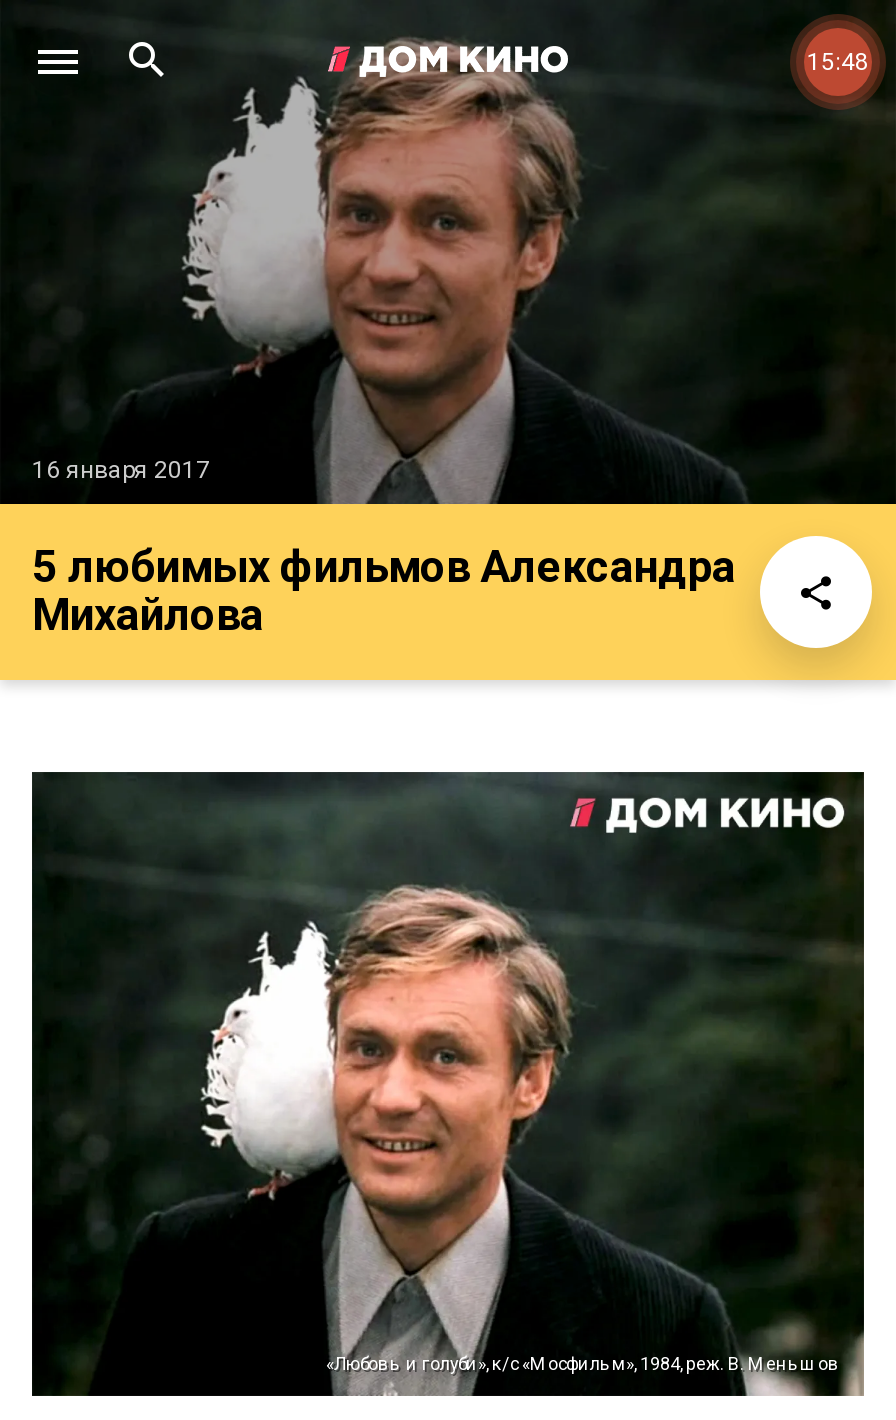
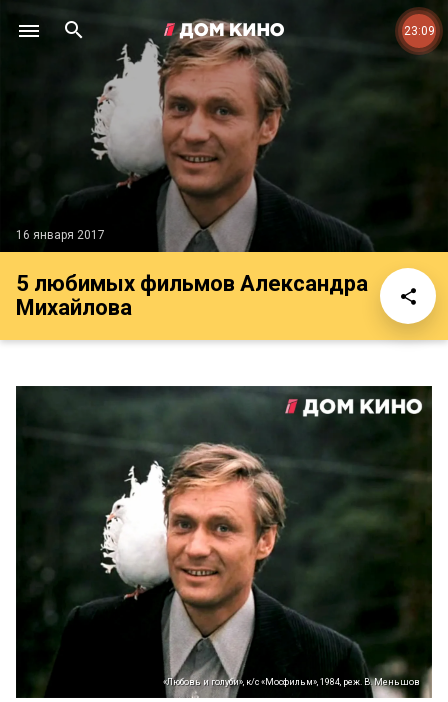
[807,48,869,76] 15:48 -> [403,24,434,38] 23:09

